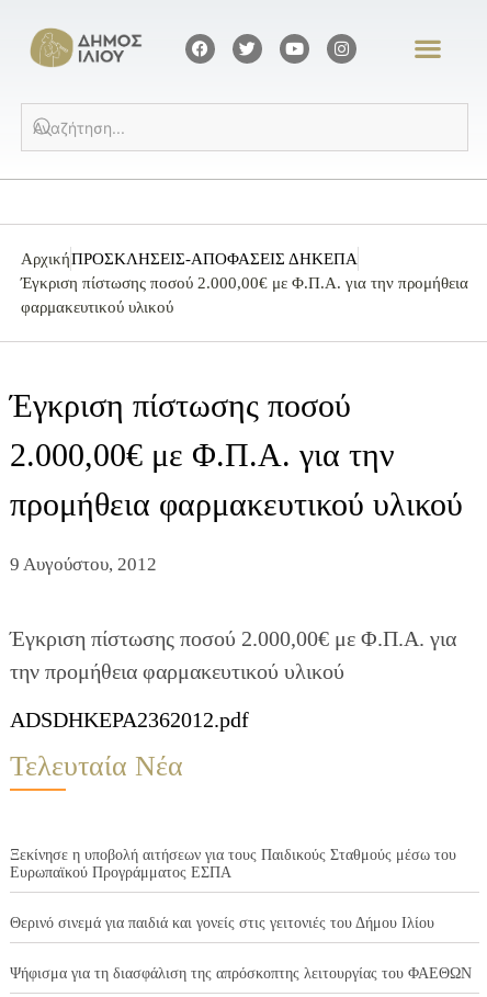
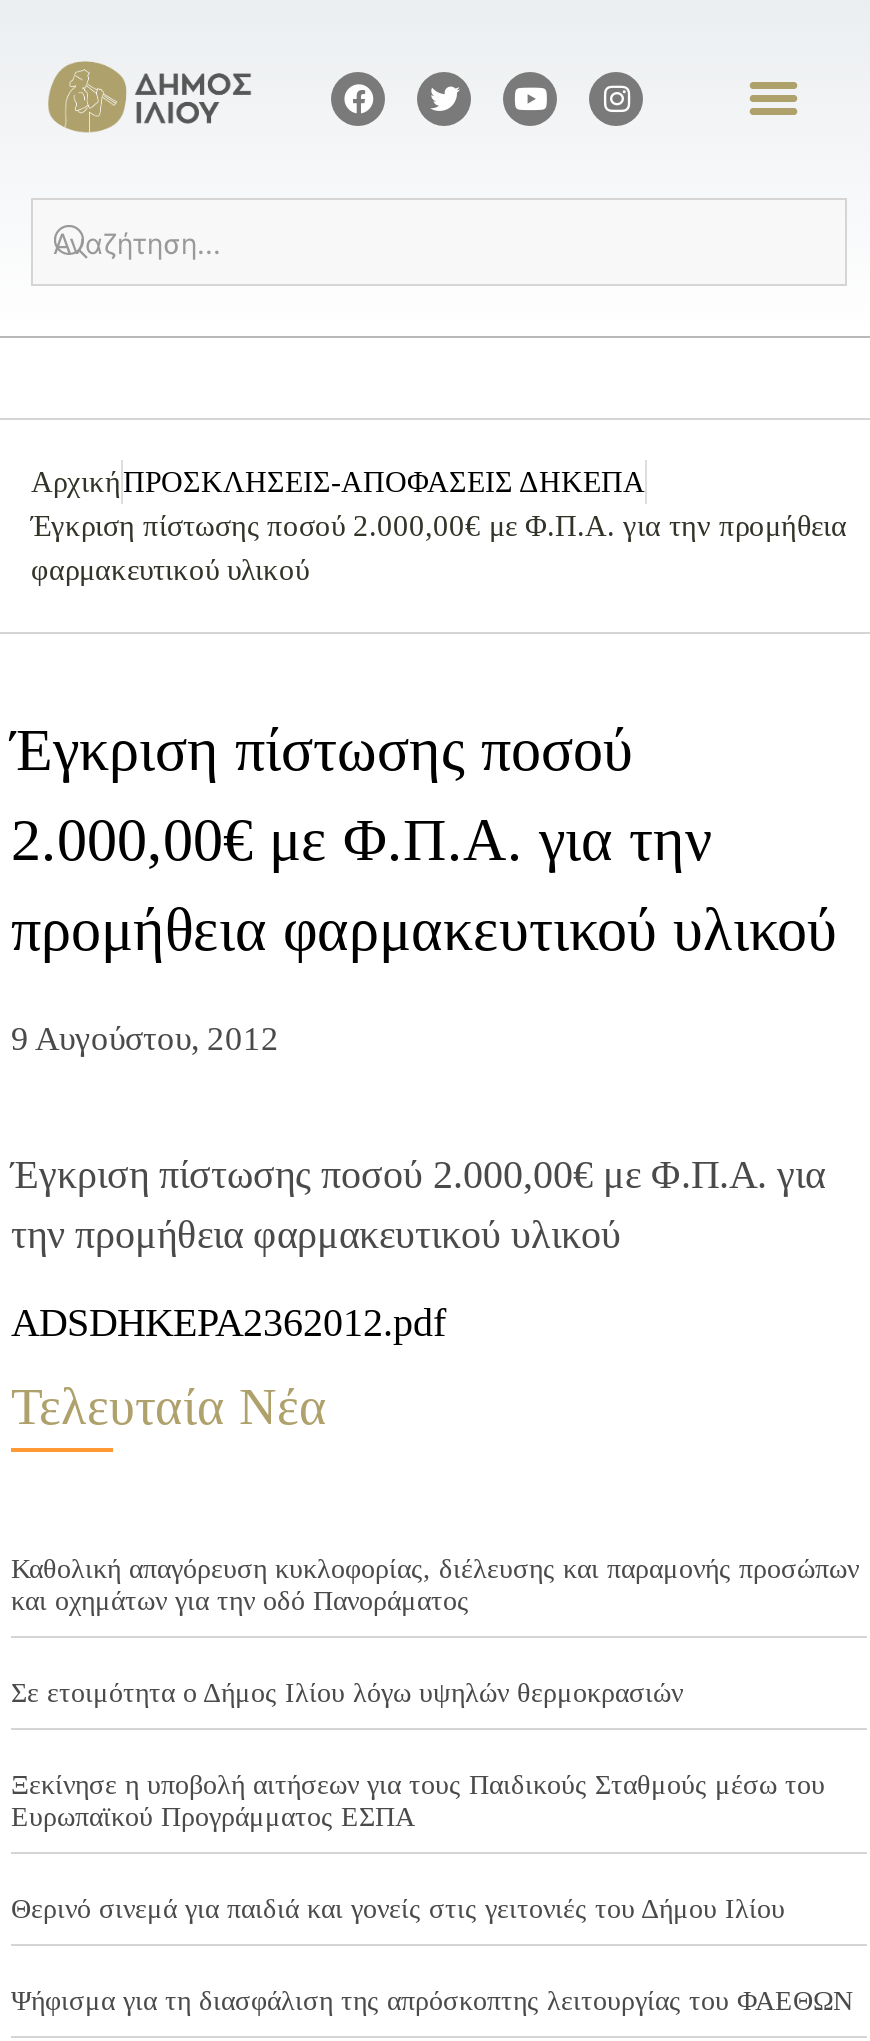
none -> [11,1554,859,1708] Καθολική απαγόρευση κυκλοφορίας, διέλευσης και παραμονής προσώπων | και οχημάτων για την οδό Πανοράματος | Σε ετοιμότητα ο Δήμος Ιλίου λόγω υψηλών θερμοκρασιών

